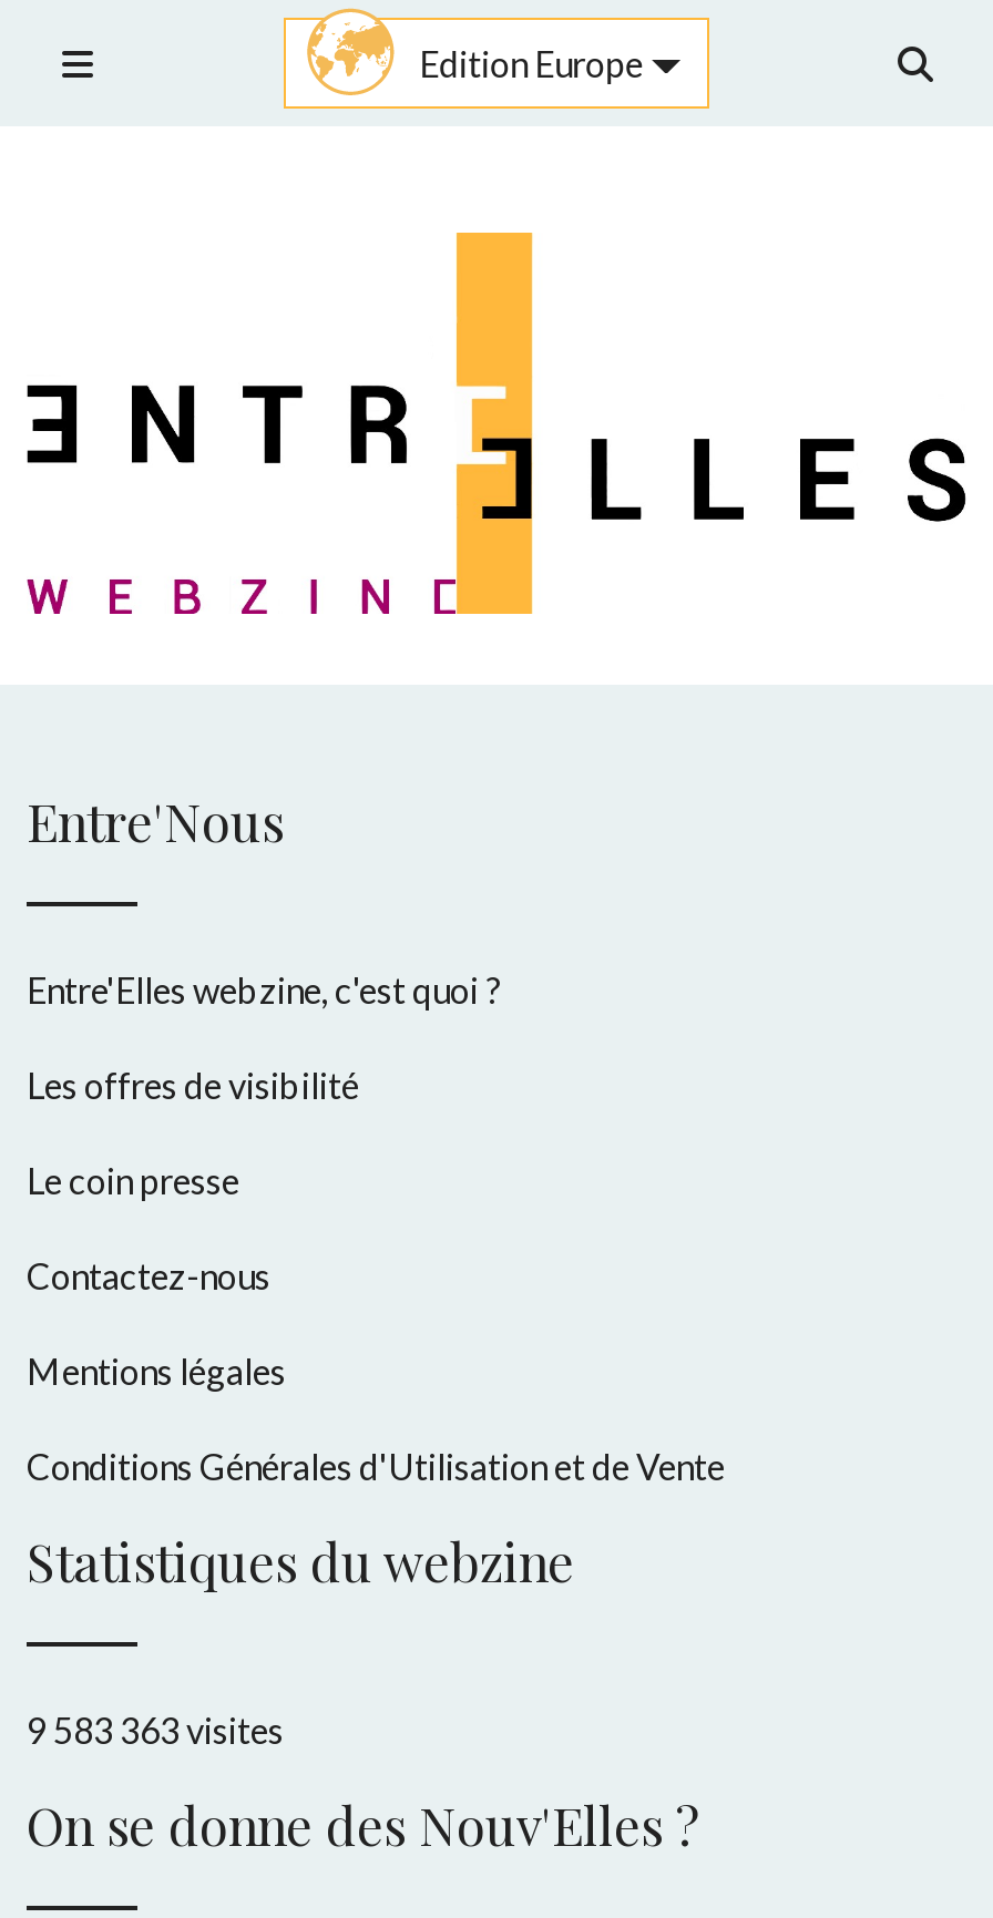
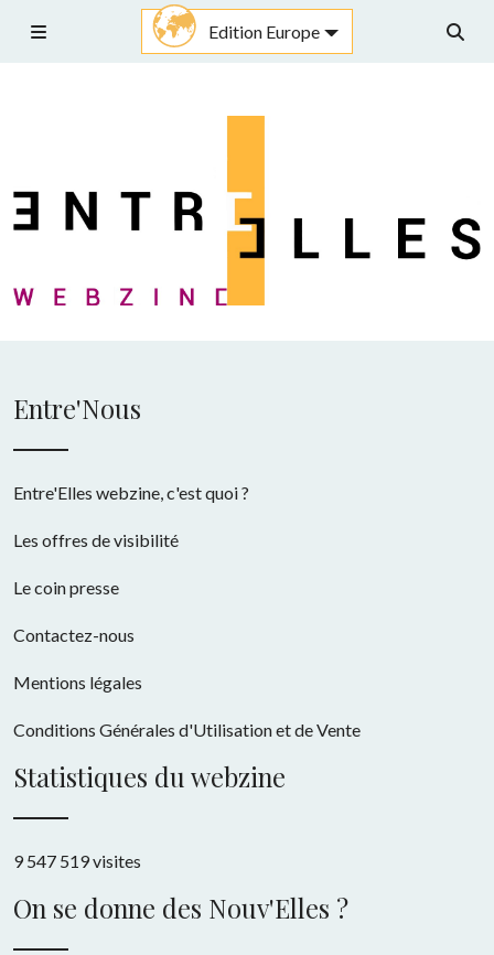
[27,1708,284,1750] 9 583 363 visites -> [13,850,141,871] 9 547 519 visites

